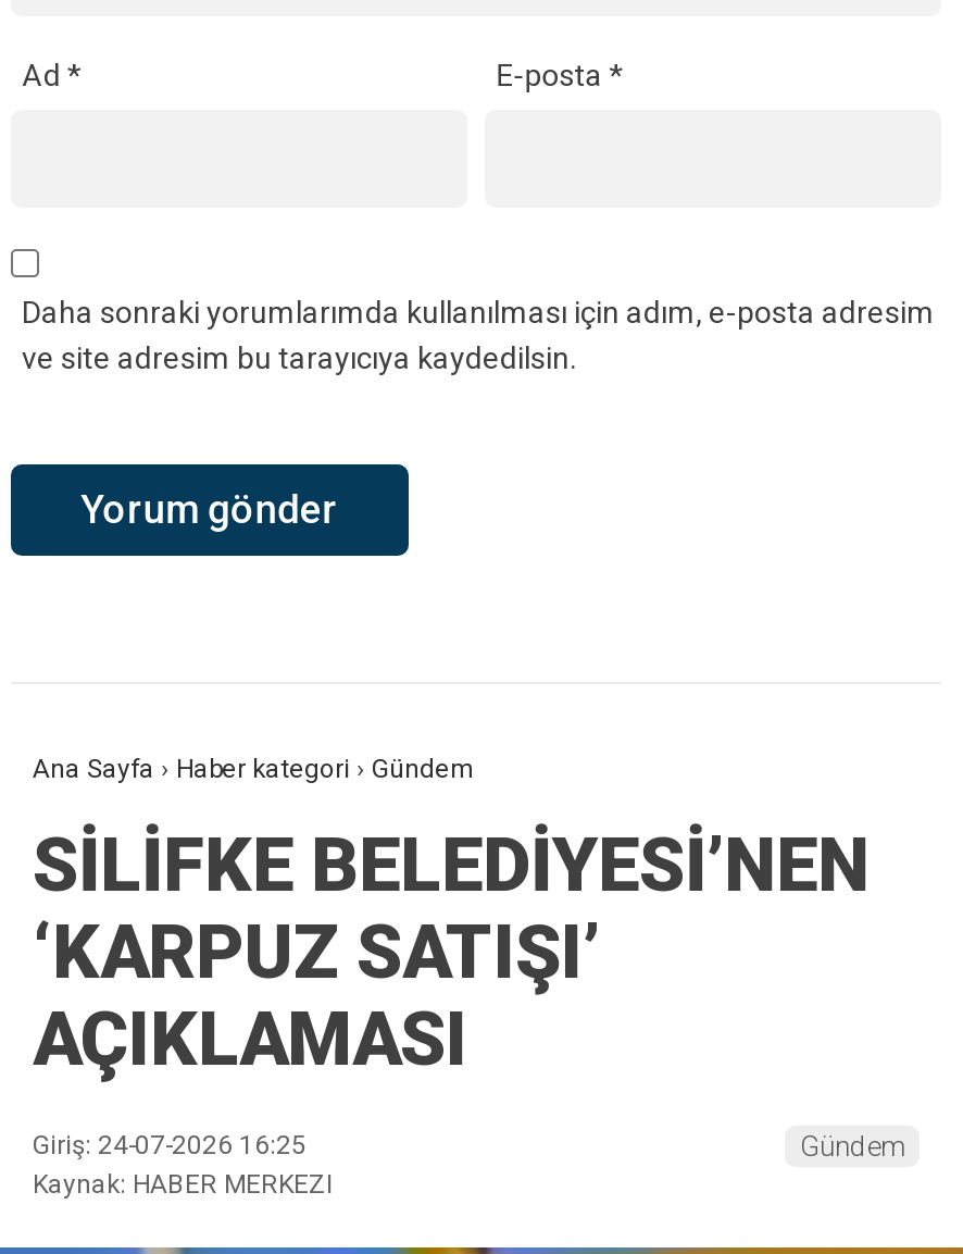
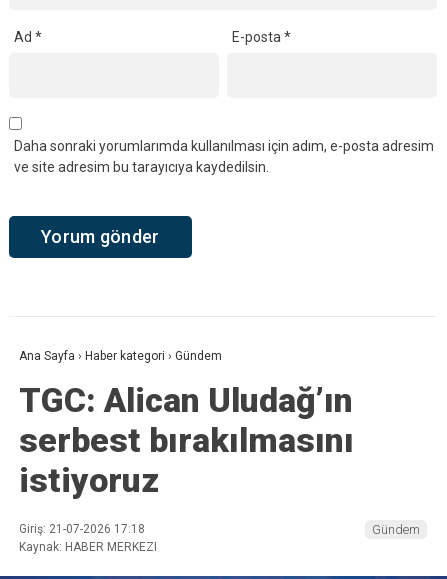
[33,822,870,1083] SİLİFKE BELEDİYESİ’NEN | ‘KARPUZ SATIŞI’ | AÇIKLAMASI -> [19,380,354,500] TGC: Alican Uludağ’ın | serbest bırakılmasını | istiyoruz
[33,1130,307,1161] Giriş: 24-07-2026 16:25 -> [19,522,145,536] Giriş: 21-07-2026 17:18

